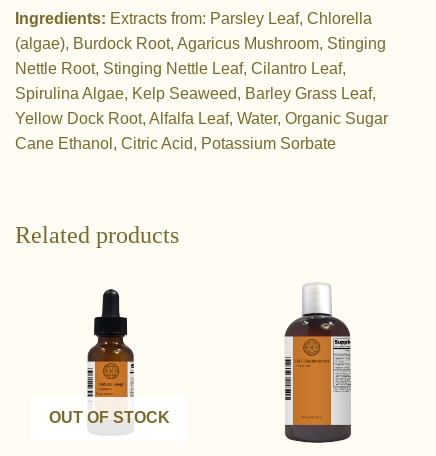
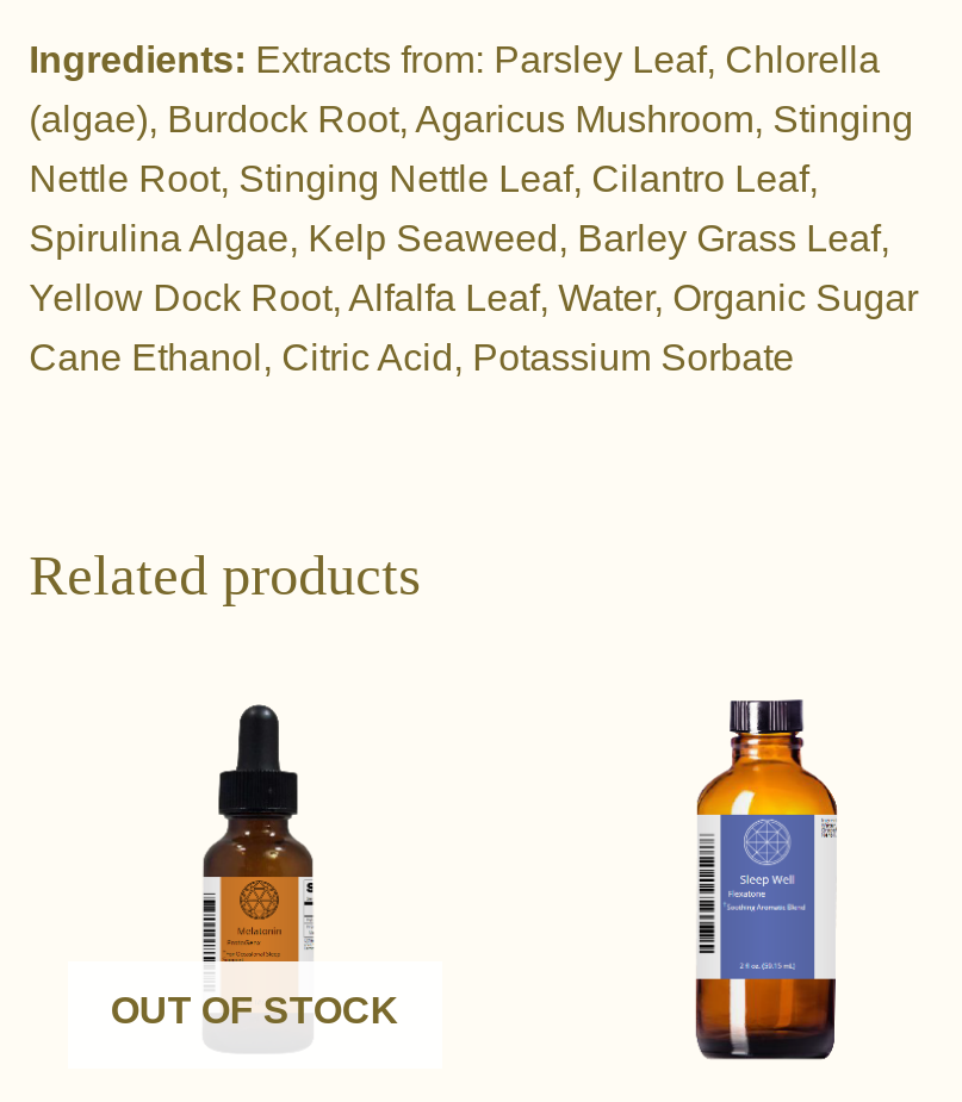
[284,283,354,444] [image] -> [674,697,840,1071] [image]

